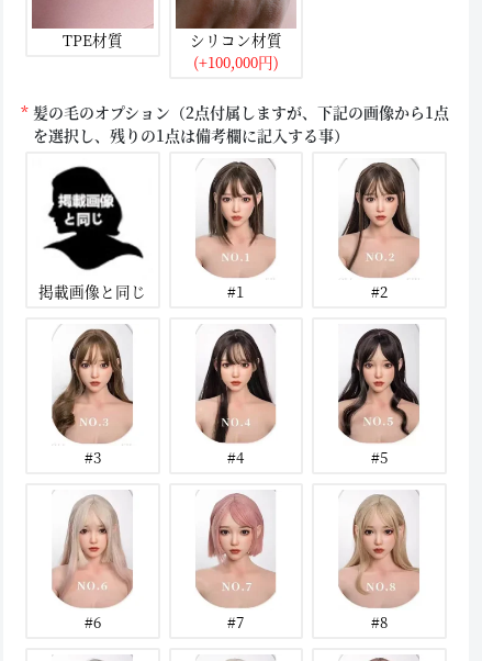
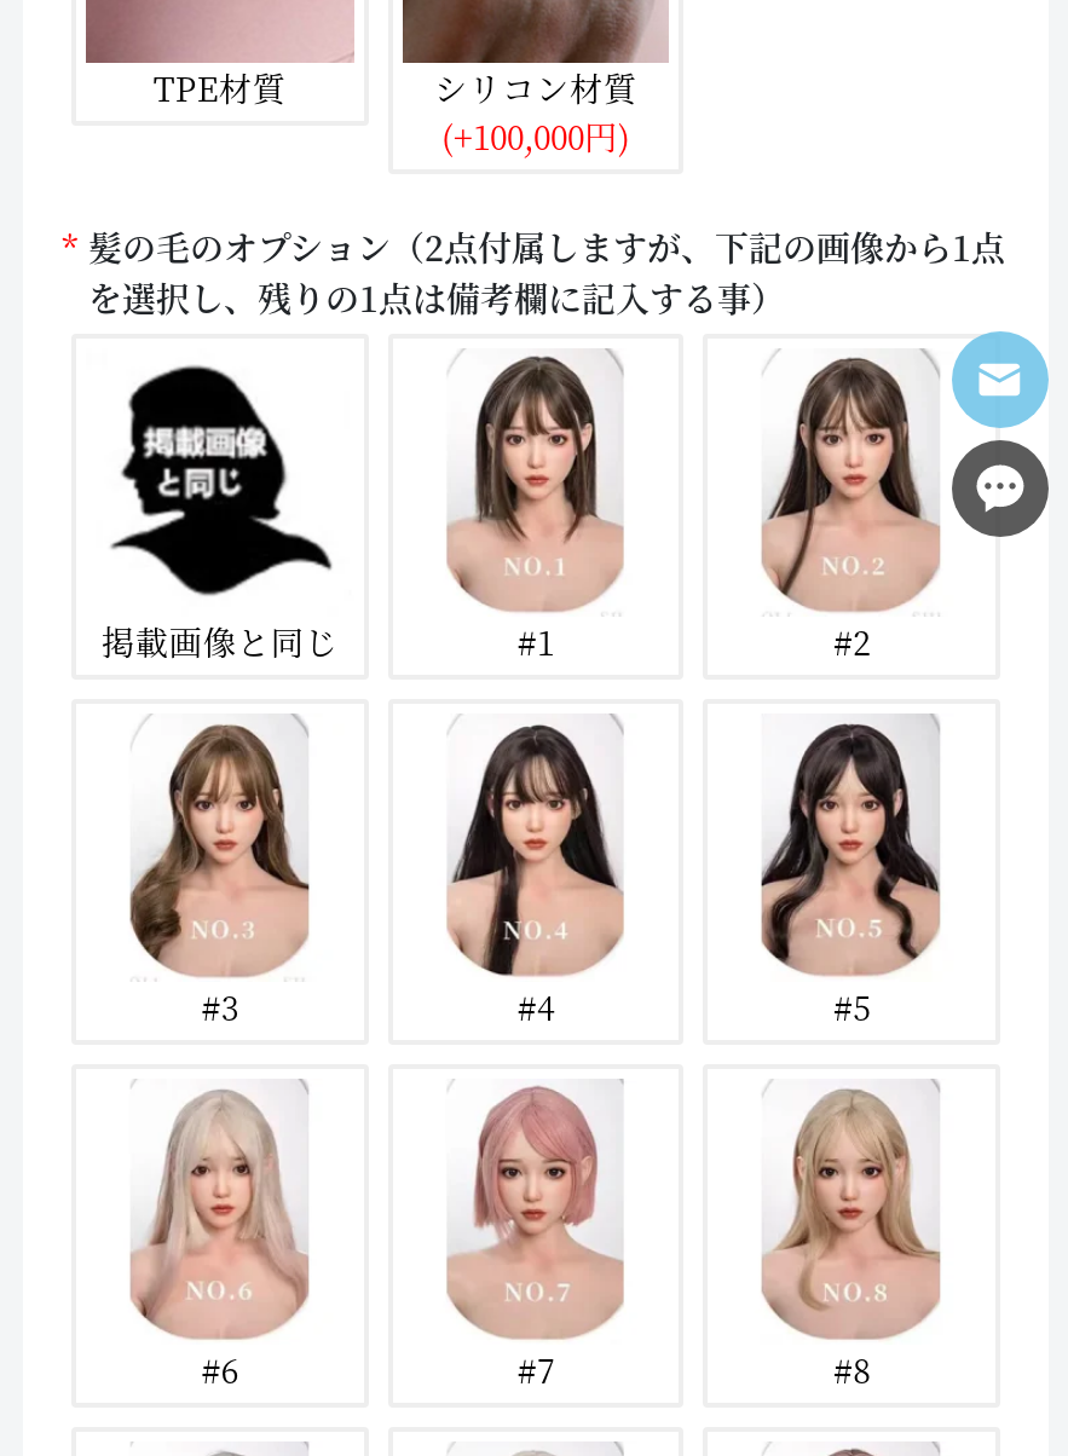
none -> [949,329,1051,539] [image]

